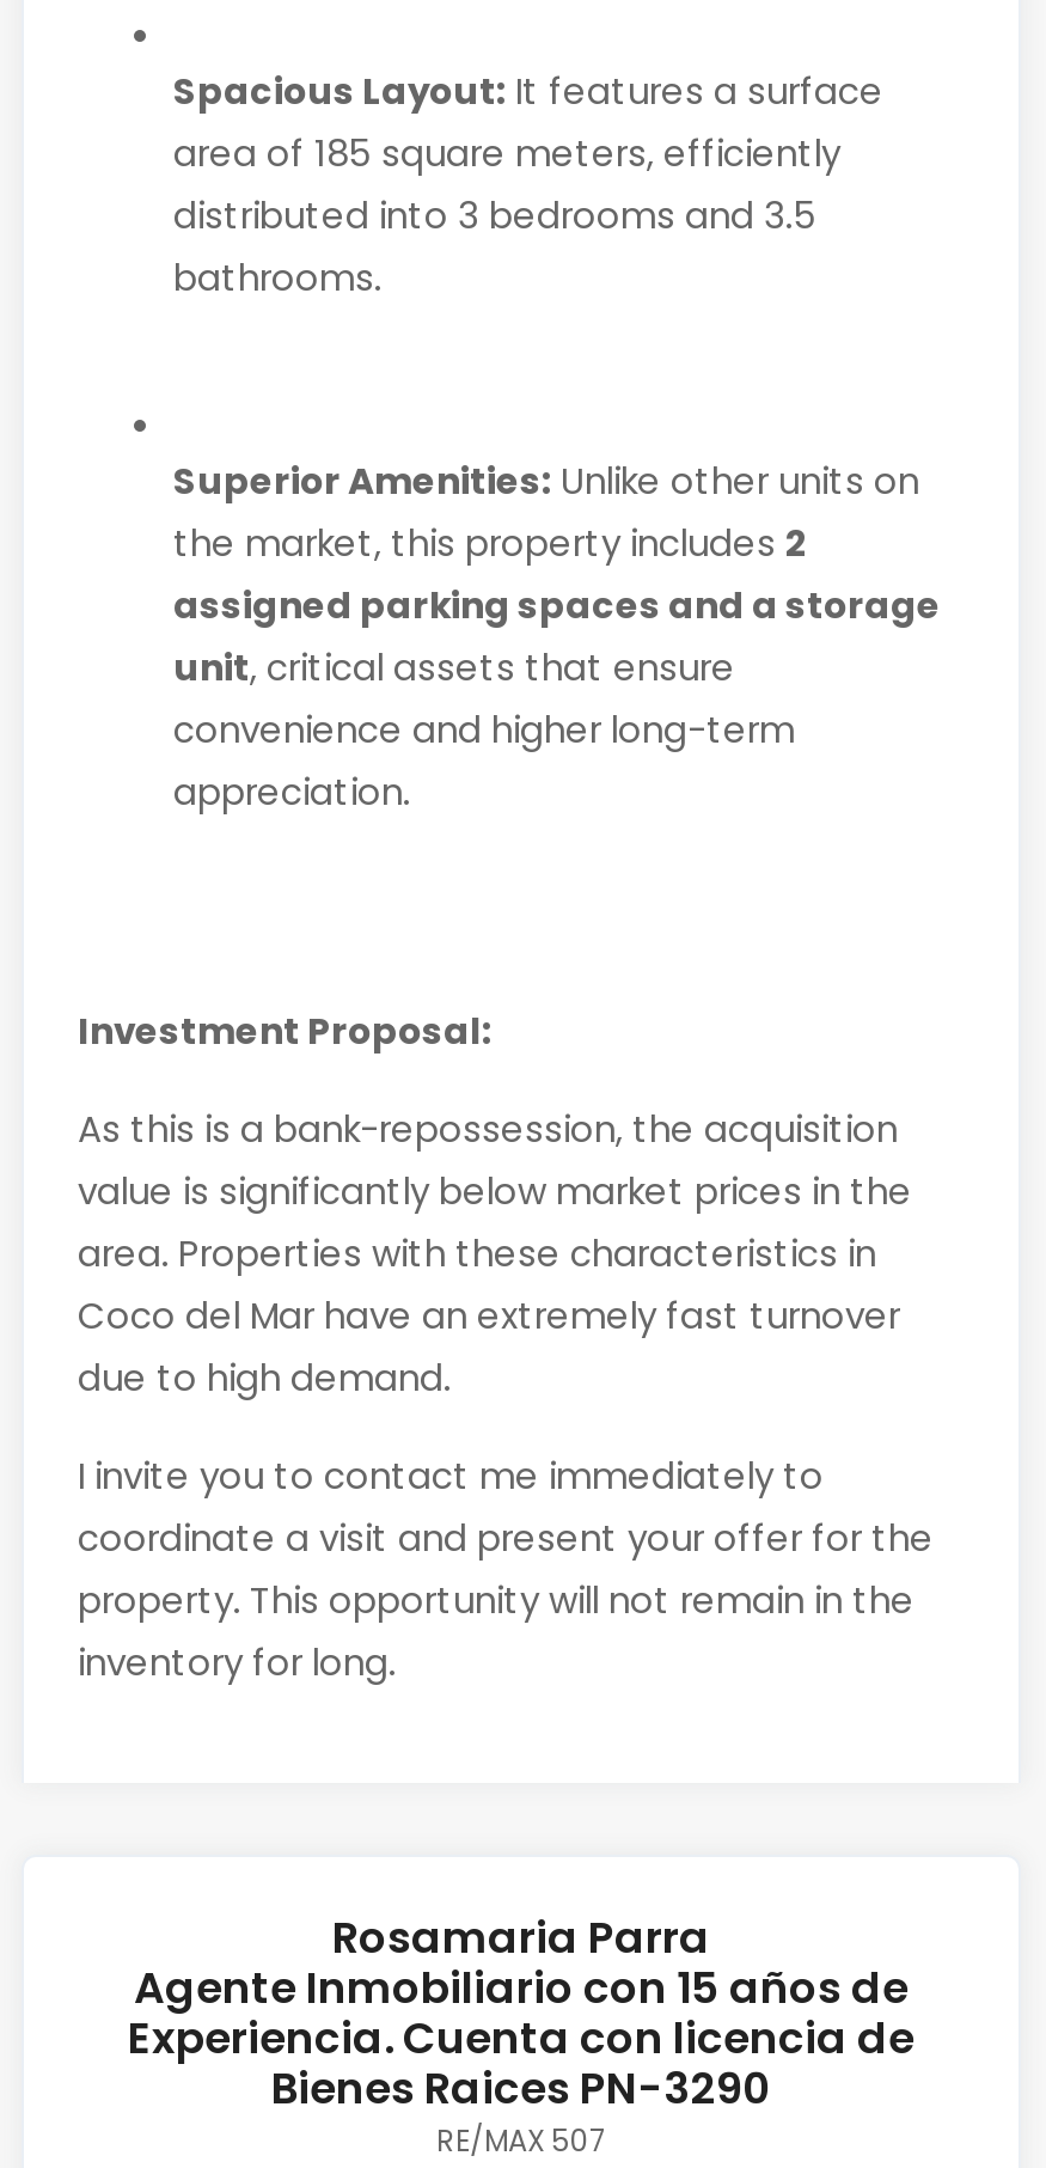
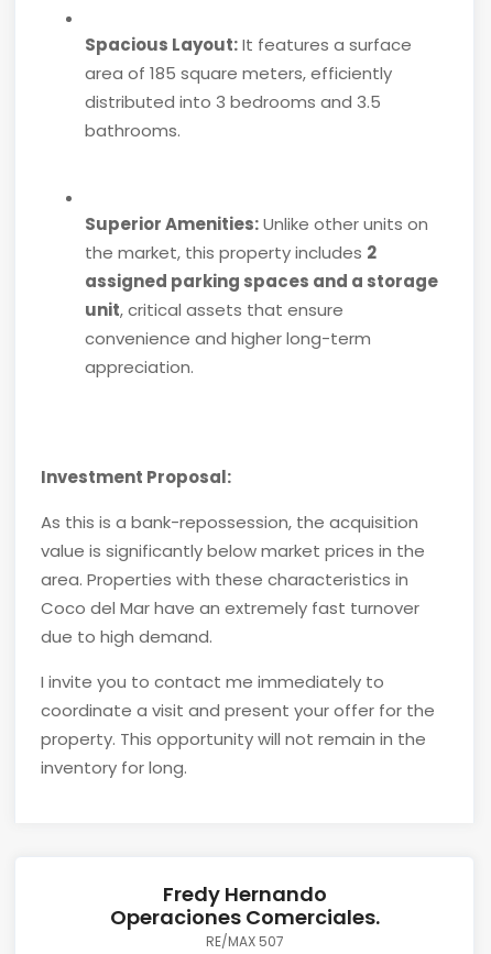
[128,1906,915,2117] Rosamaria Parra | Agente Inmobiliario con 15 años de | Experiencia. Cuenta con licencia de | Bienes Raices PN-3290 -> [110,880,379,930] Fredy Hernando | Operaciones Comerciales.

